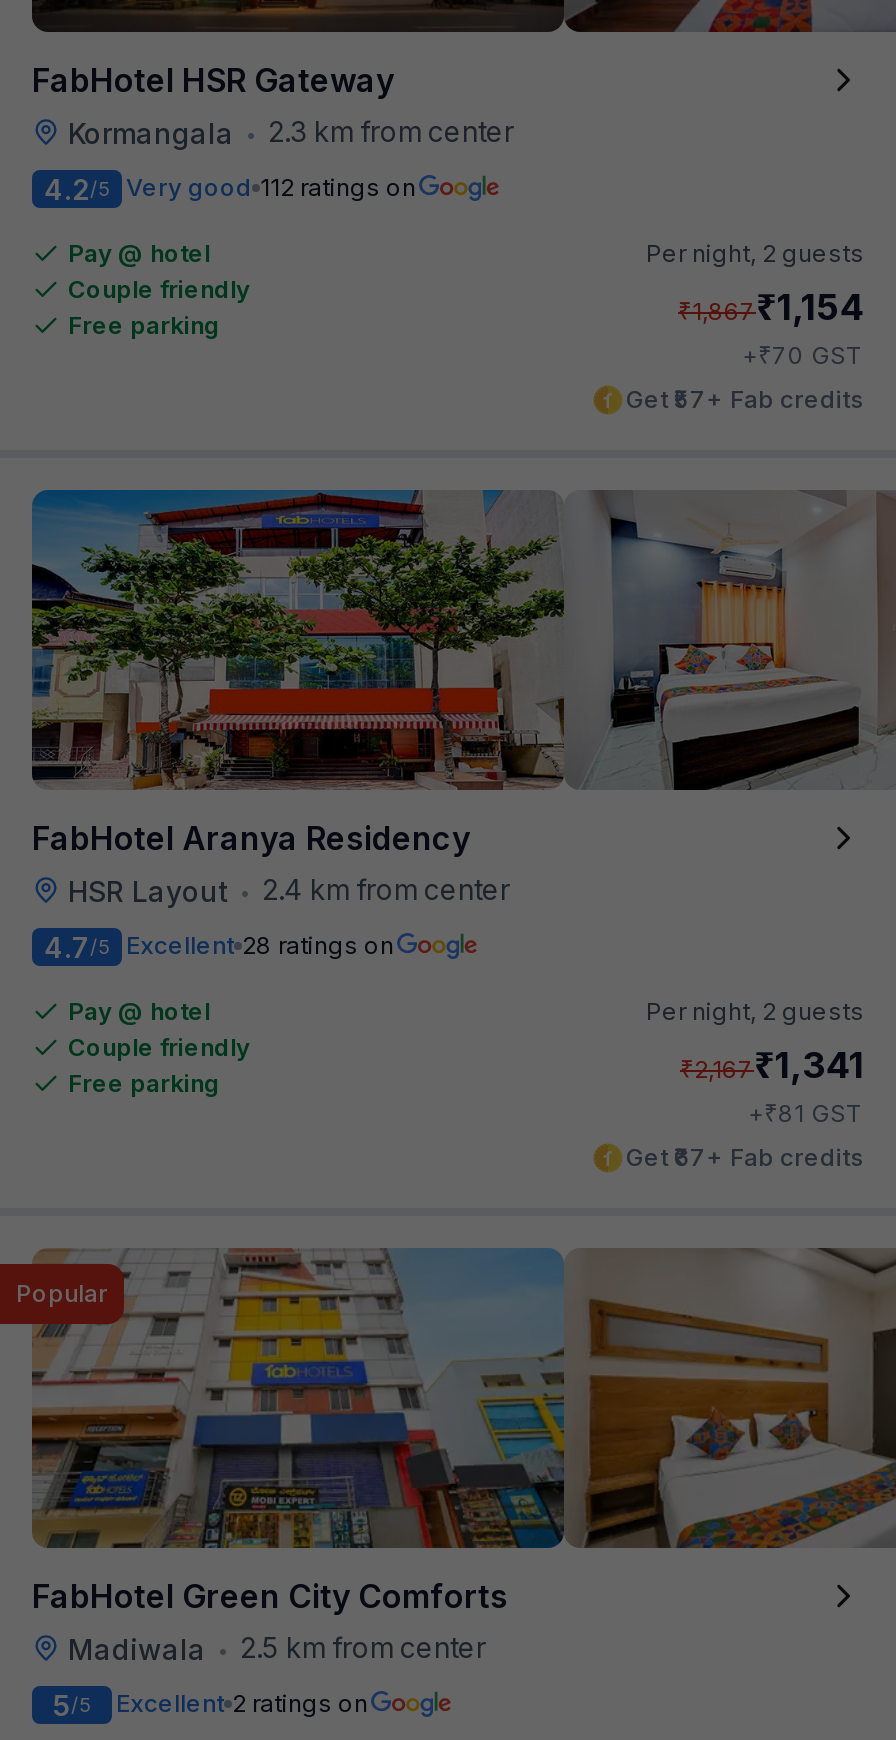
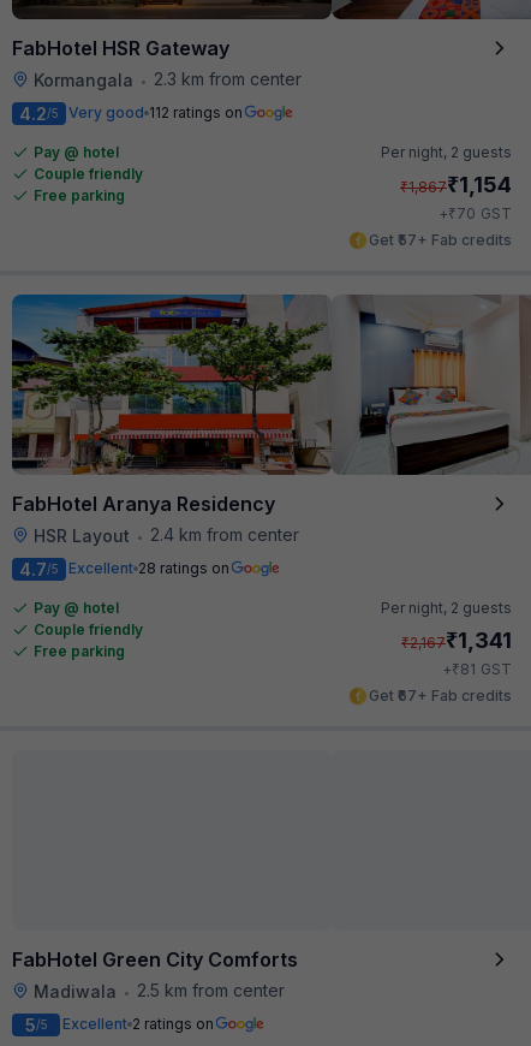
[6,1246,890,1550] [image] | Popular -> none

